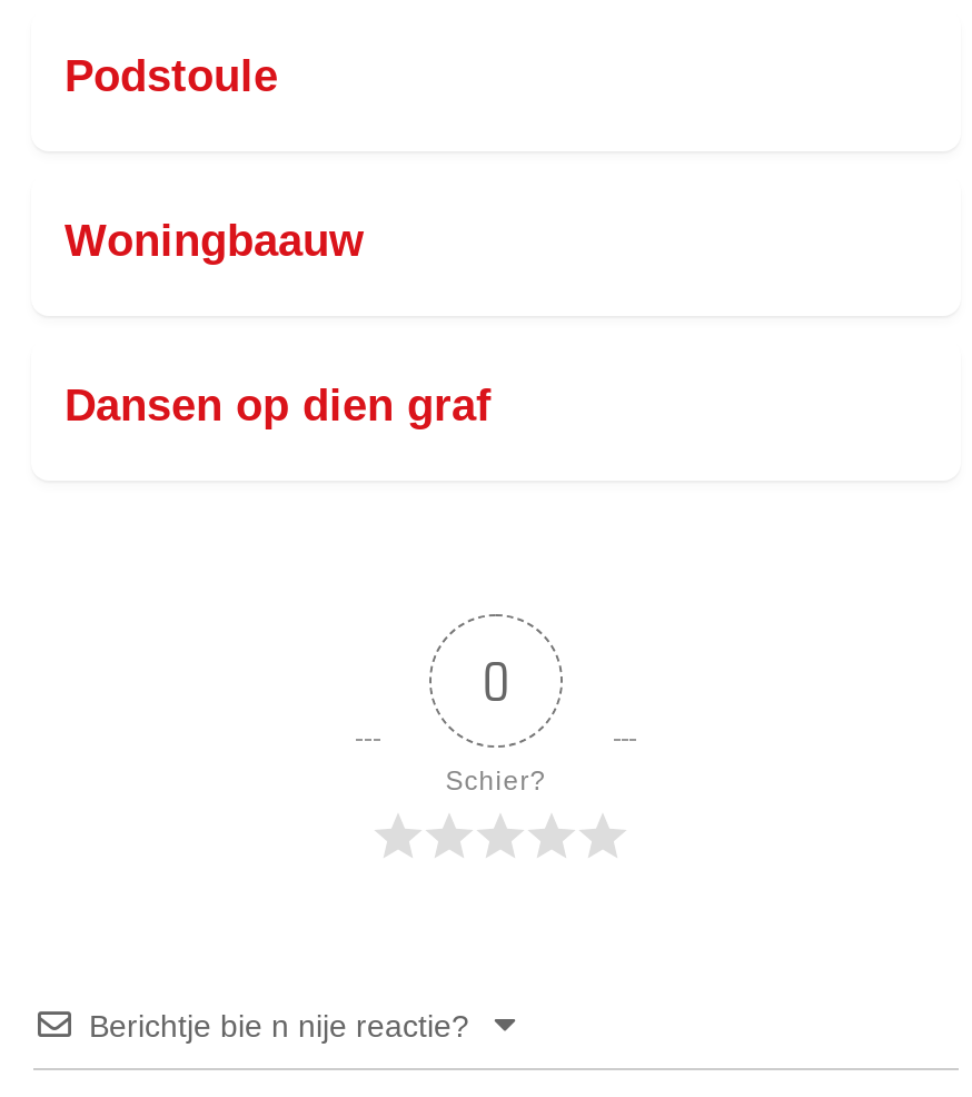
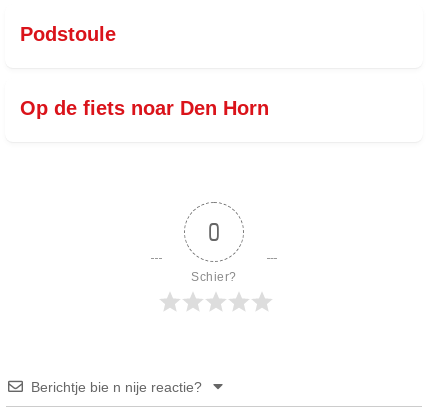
[65,216,492,429] Woningbaauw | Dansen op dien graf -> [20,97,269,119] Op de fiets noar Den Horn

